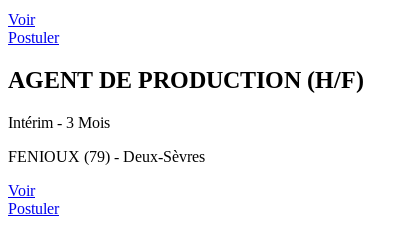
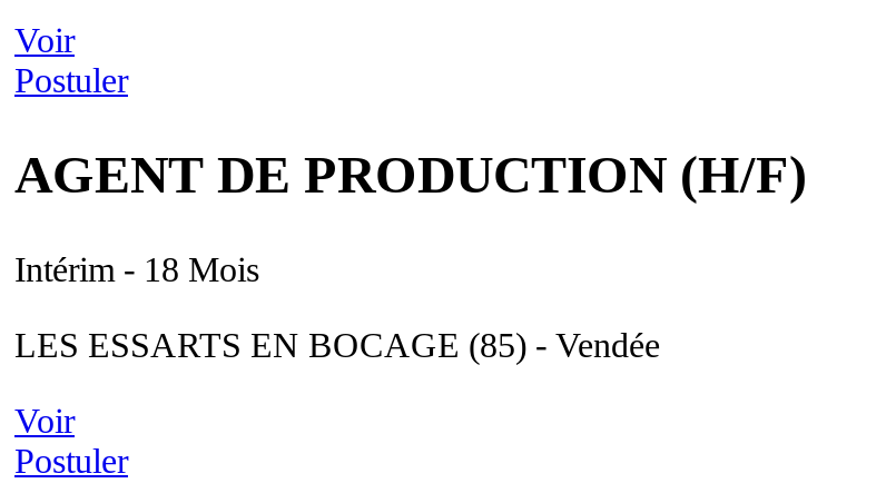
[8,114,110,131] Intérim - 3 Mois -> [14,250,259,288] Intérim - 18 Mois
[8,148,205,165] FENIOUX (79) - Deux-Sèvres -> [14,326,660,364] LES ESSARTS EN BOCAGE (85) - Vendée

